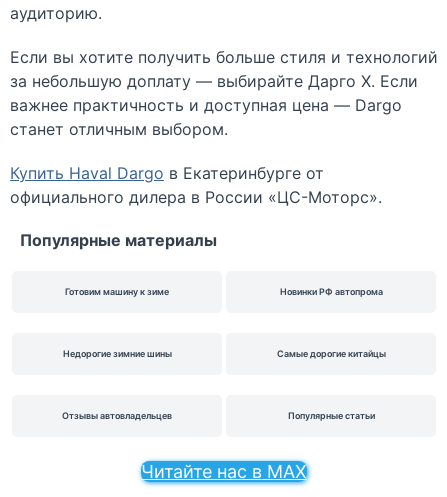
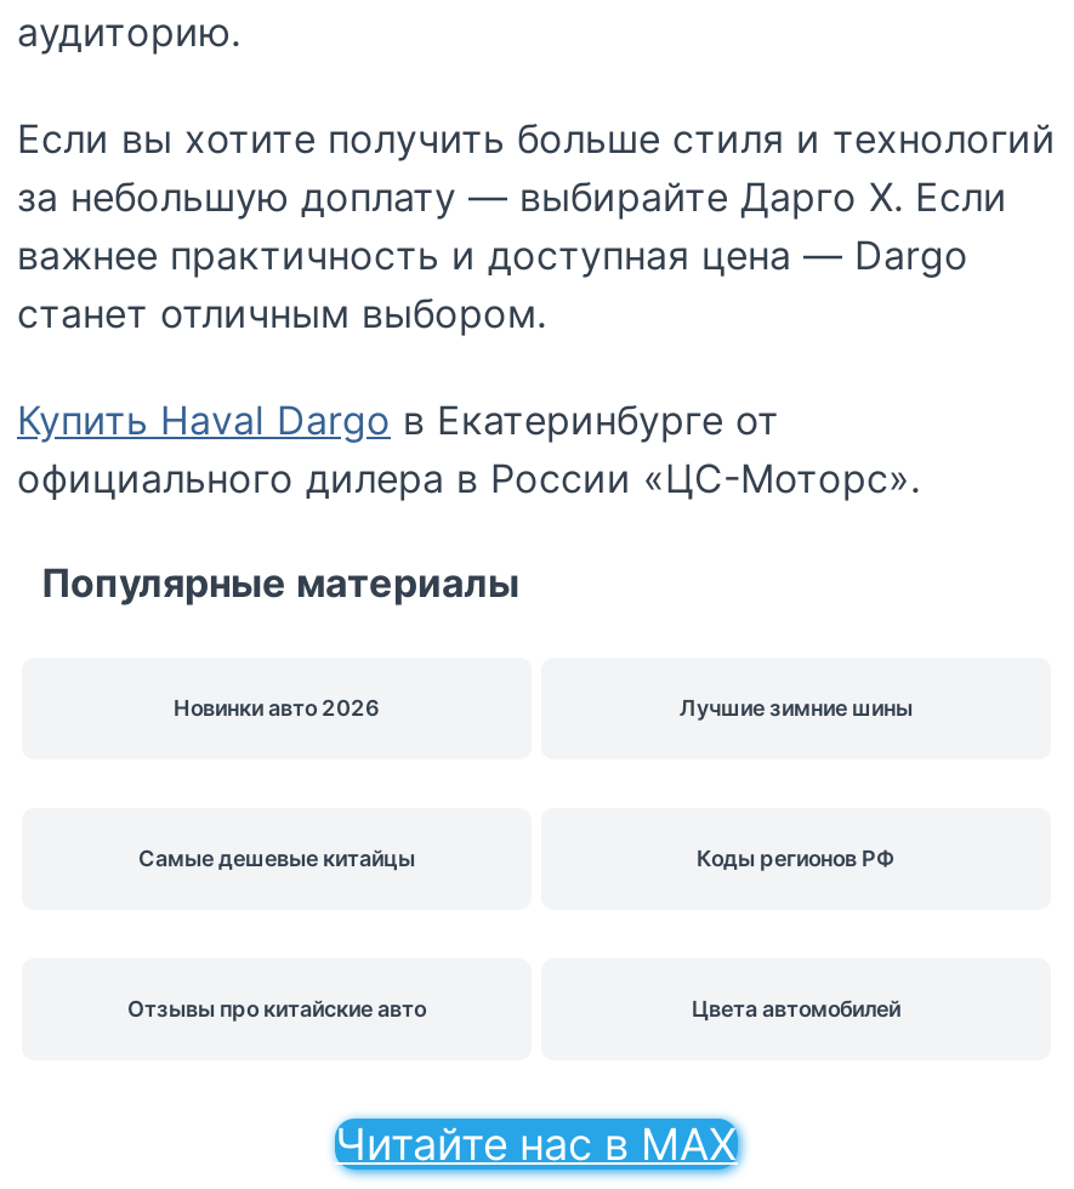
[65,286,382,297] Готовим машину к зиме | Новинки РФ автопрома -> [174,694,913,720] Новинки авто 2026 | Лучшие зимние шины
[62,348,385,359] Недорогие зимние шины | Самые дорогие китайцы -> [138,844,896,871] Самые дешевые китайцы | Коды регионов РФ
[62,410,374,421] Отзывы автовладельцев | Популярные статьи -> [127,995,900,1021] Отзывы про китайские авто | Цвета автомобилей

